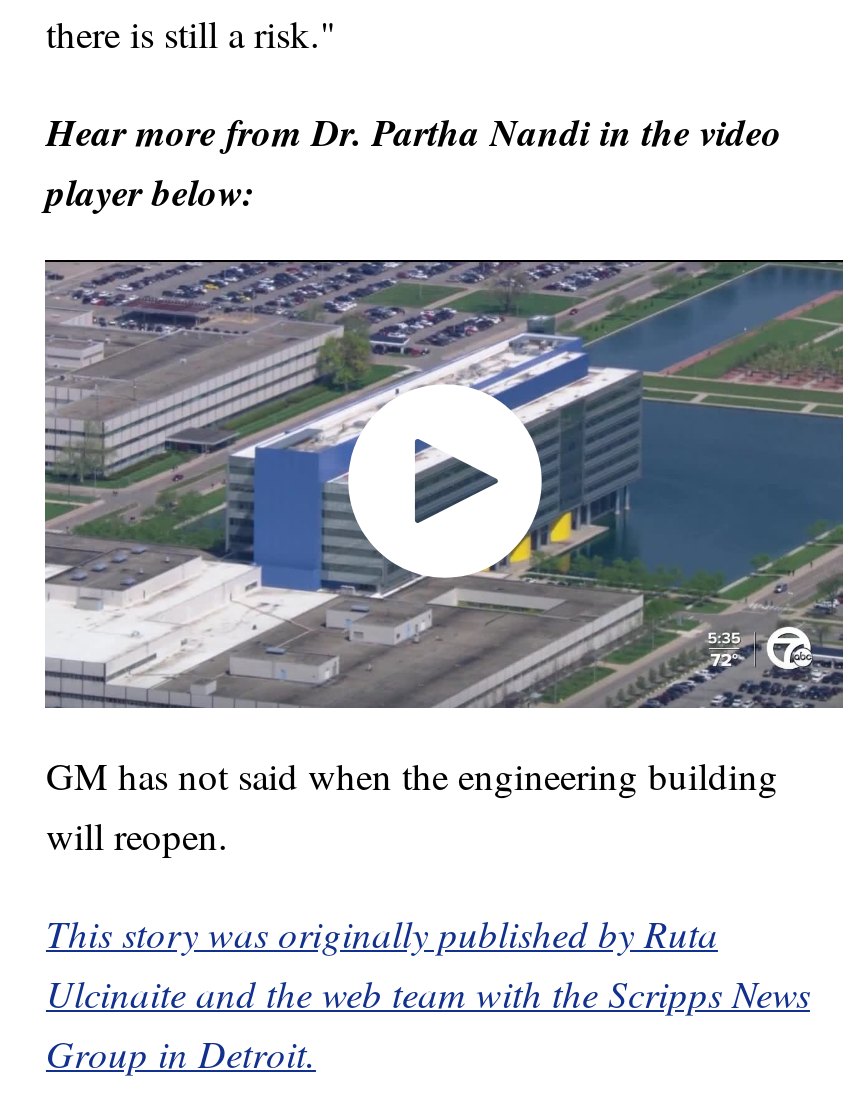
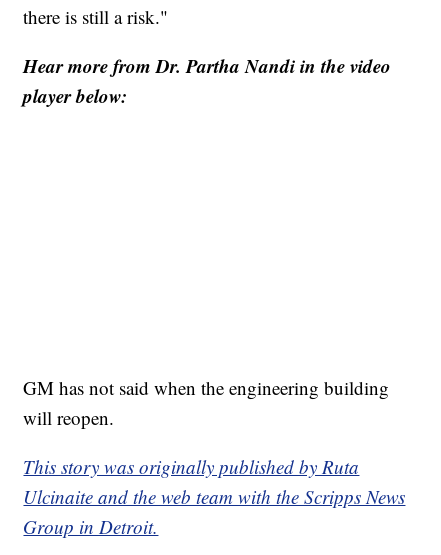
[43,258,845,710] [image] -> none

